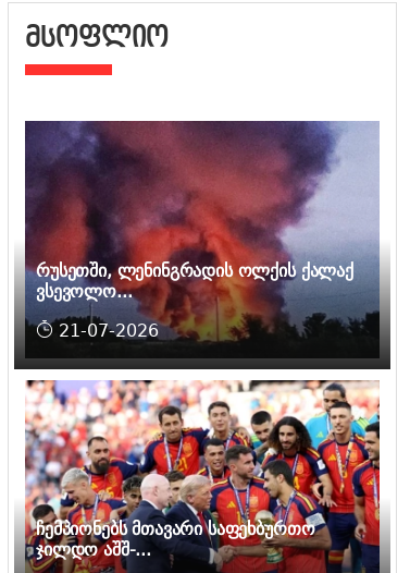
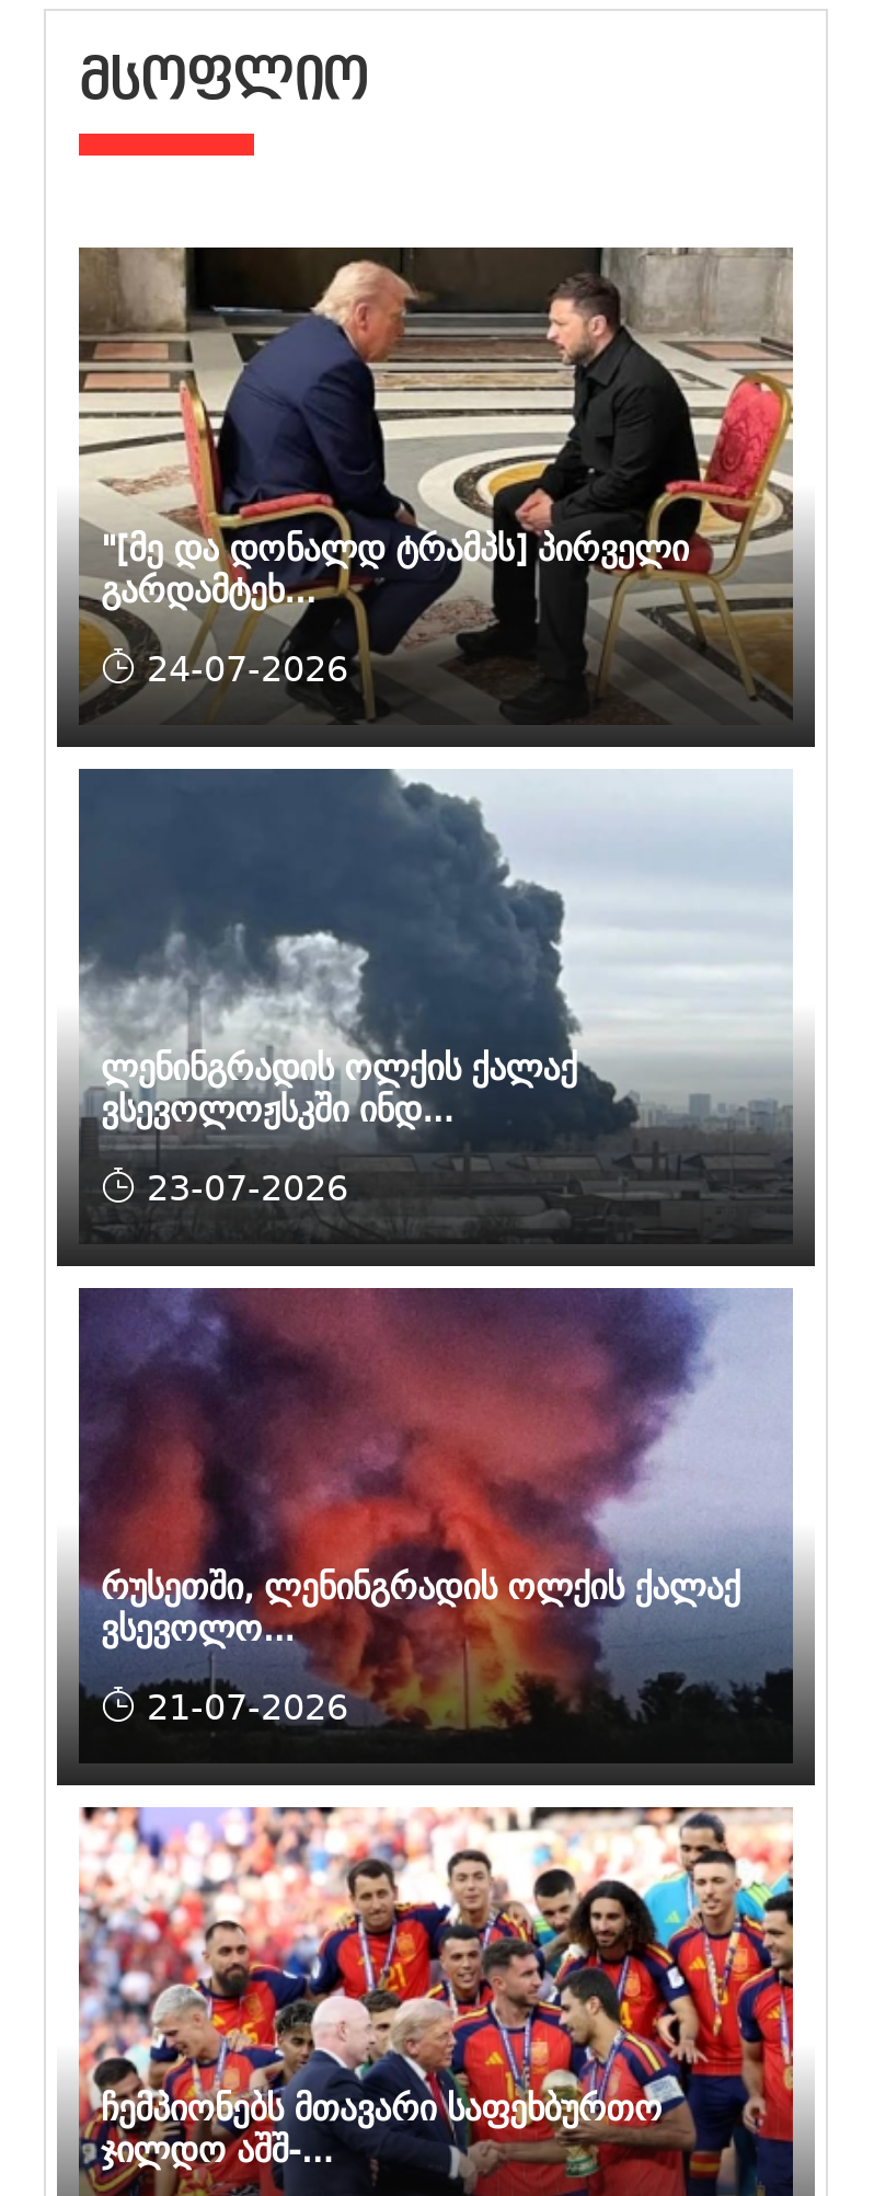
none -> [57,767,815,1268] [image] | ლენინგრადის ოლქის ქალაქ | ვსევოლოჟსკში ინდ... | 23-07-2026
none -> [79,245,795,723] [image] | "[მე და დონალდ ტრამპს] პირველი | გარდამტეხ... | 24-07-2026

